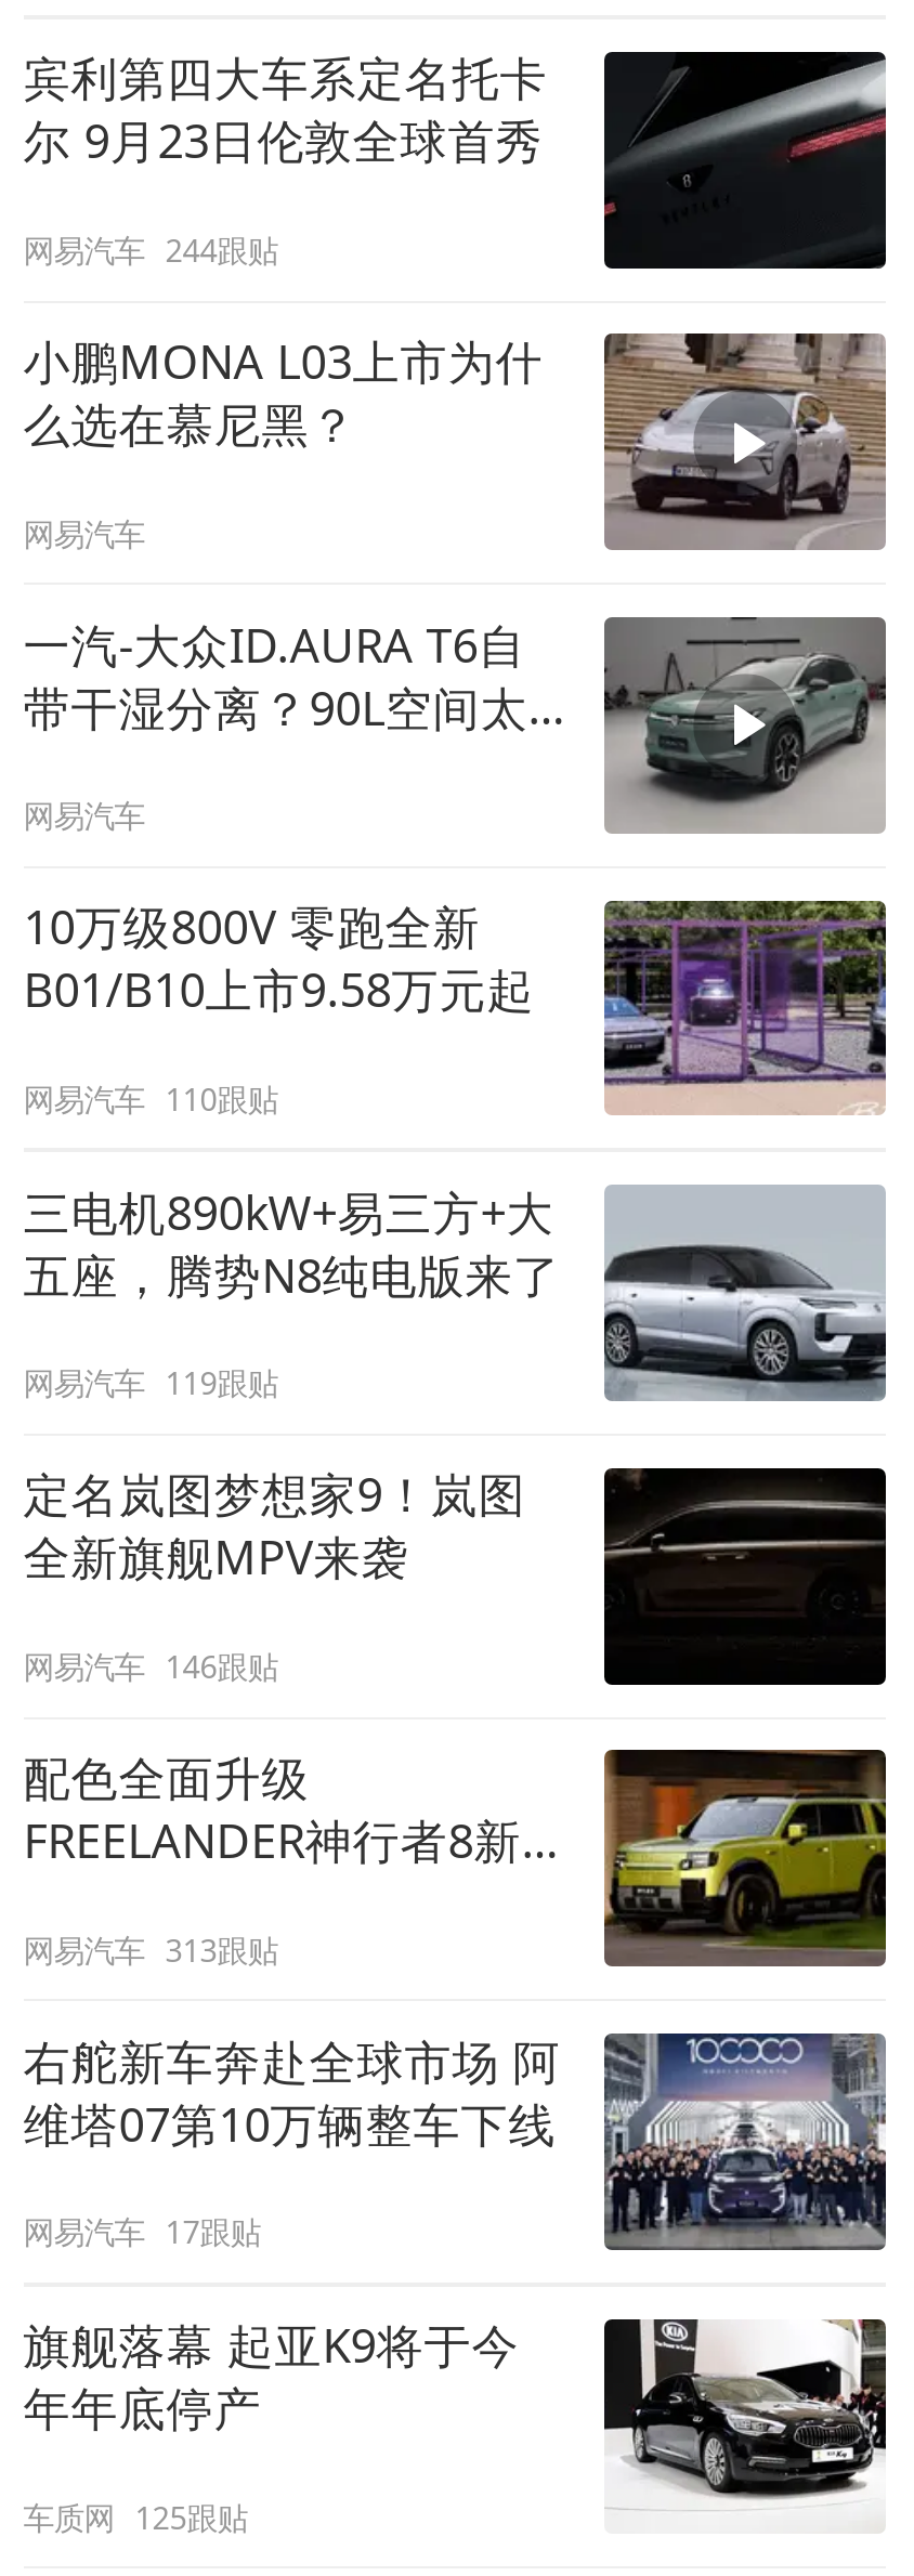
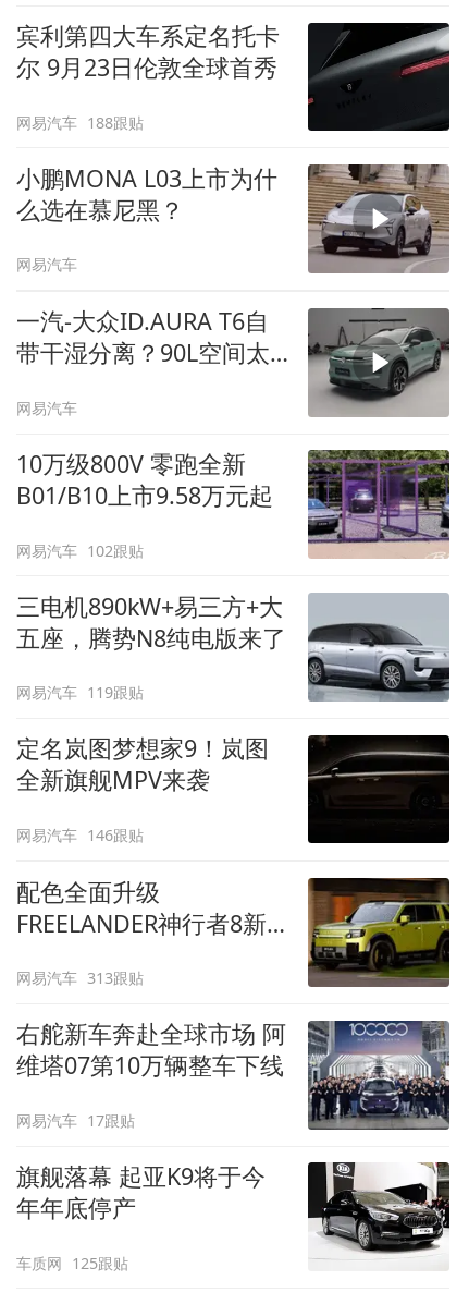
[23,229,278,270] 网易汽车 244跟贴 -> [16,112,144,133] 网易汽车 188跟贴
[23,1078,278,1119] 网易汽车 110跟贴 -> [16,540,144,561] 网易汽车 102跟贴

